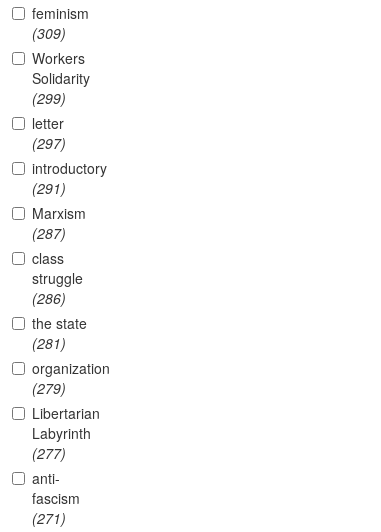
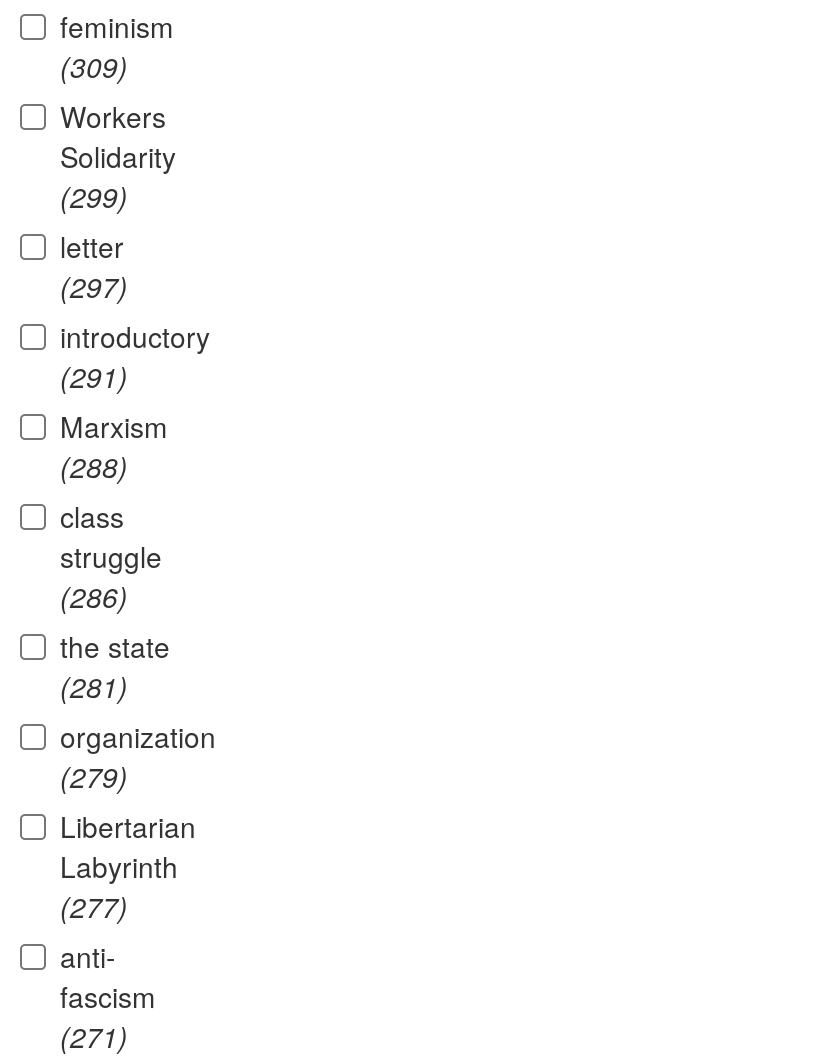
[32,223,66,243] (287) -> [60,446,128,486] (288)

